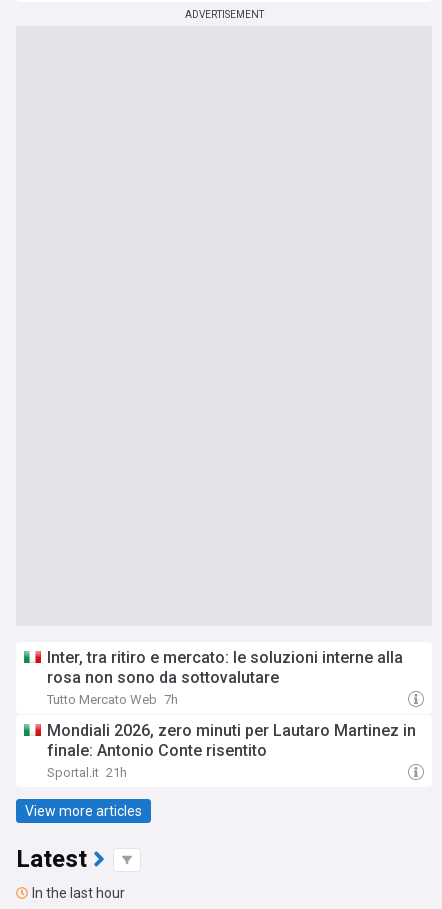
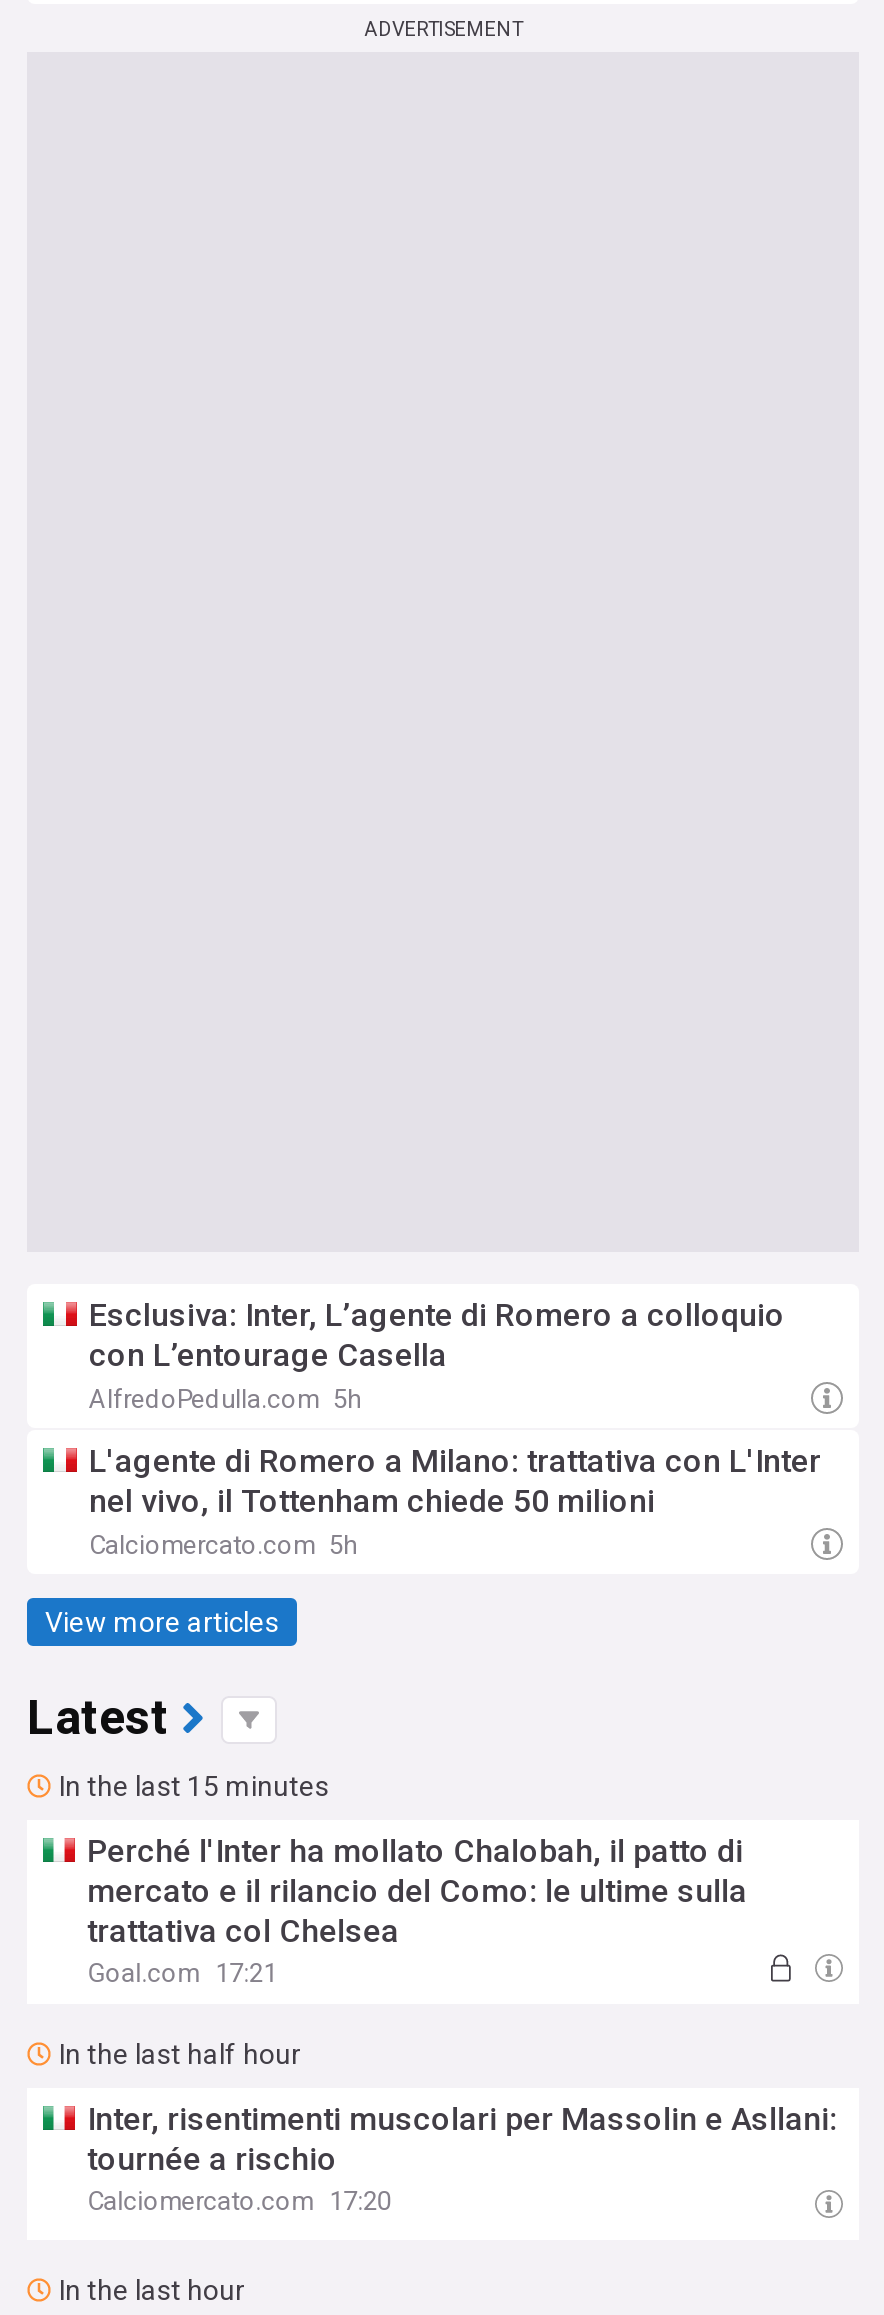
[47,648,403,707] Inter, tra ritiro e mercato: le soluzioni interne alla | rosa non sono da sottovalutare | Tutto Mercato Web 7h -> [89,1296,785,1414] Esclusiva: Inter, L’agente di Romero a colloquio | con L’entourage Casella | AlfredoPedulla.com 5h
[47,721,416,780] Mondiali 2026, zero minuti per Lautaro Martinez in | finale: Antonio Conte risentito | Sportal.it 21h -> [89,1442,821,1560] L'agente di Romero a Milano: trattativa con L'Inter | nel vivo, il Tottenham chiede 50 milioni | Calciomercato.com 5h
none -> [59,1770,837,2216] In the last 15 minutes | Perché l'Inter ha mollato Chalobah, il patto di | mercato e il rilancio del Como: le ultime sulla | trattativa col Chelsea | Goal.com 17:21 | In the last half hour | Inter, risentimenti muscolari per Massolin e Asllani: | tournée a rischio | Calciomercato.com 17:20

